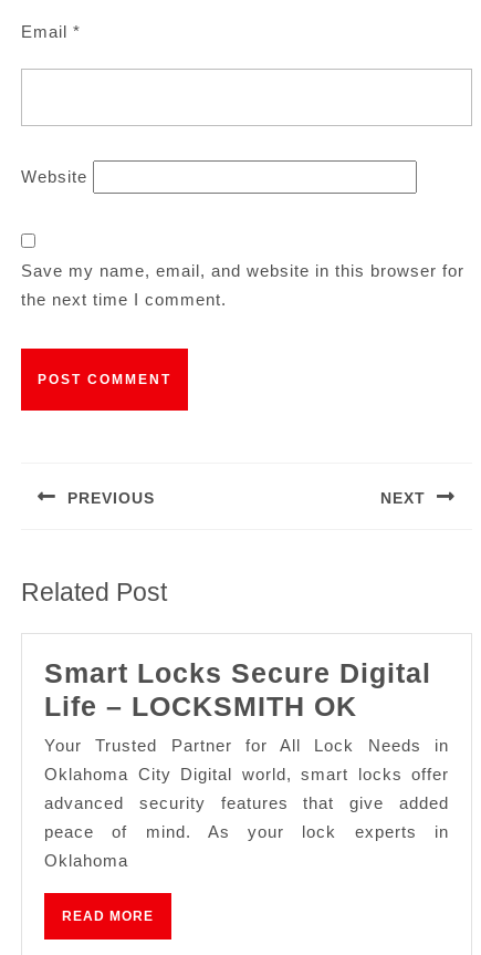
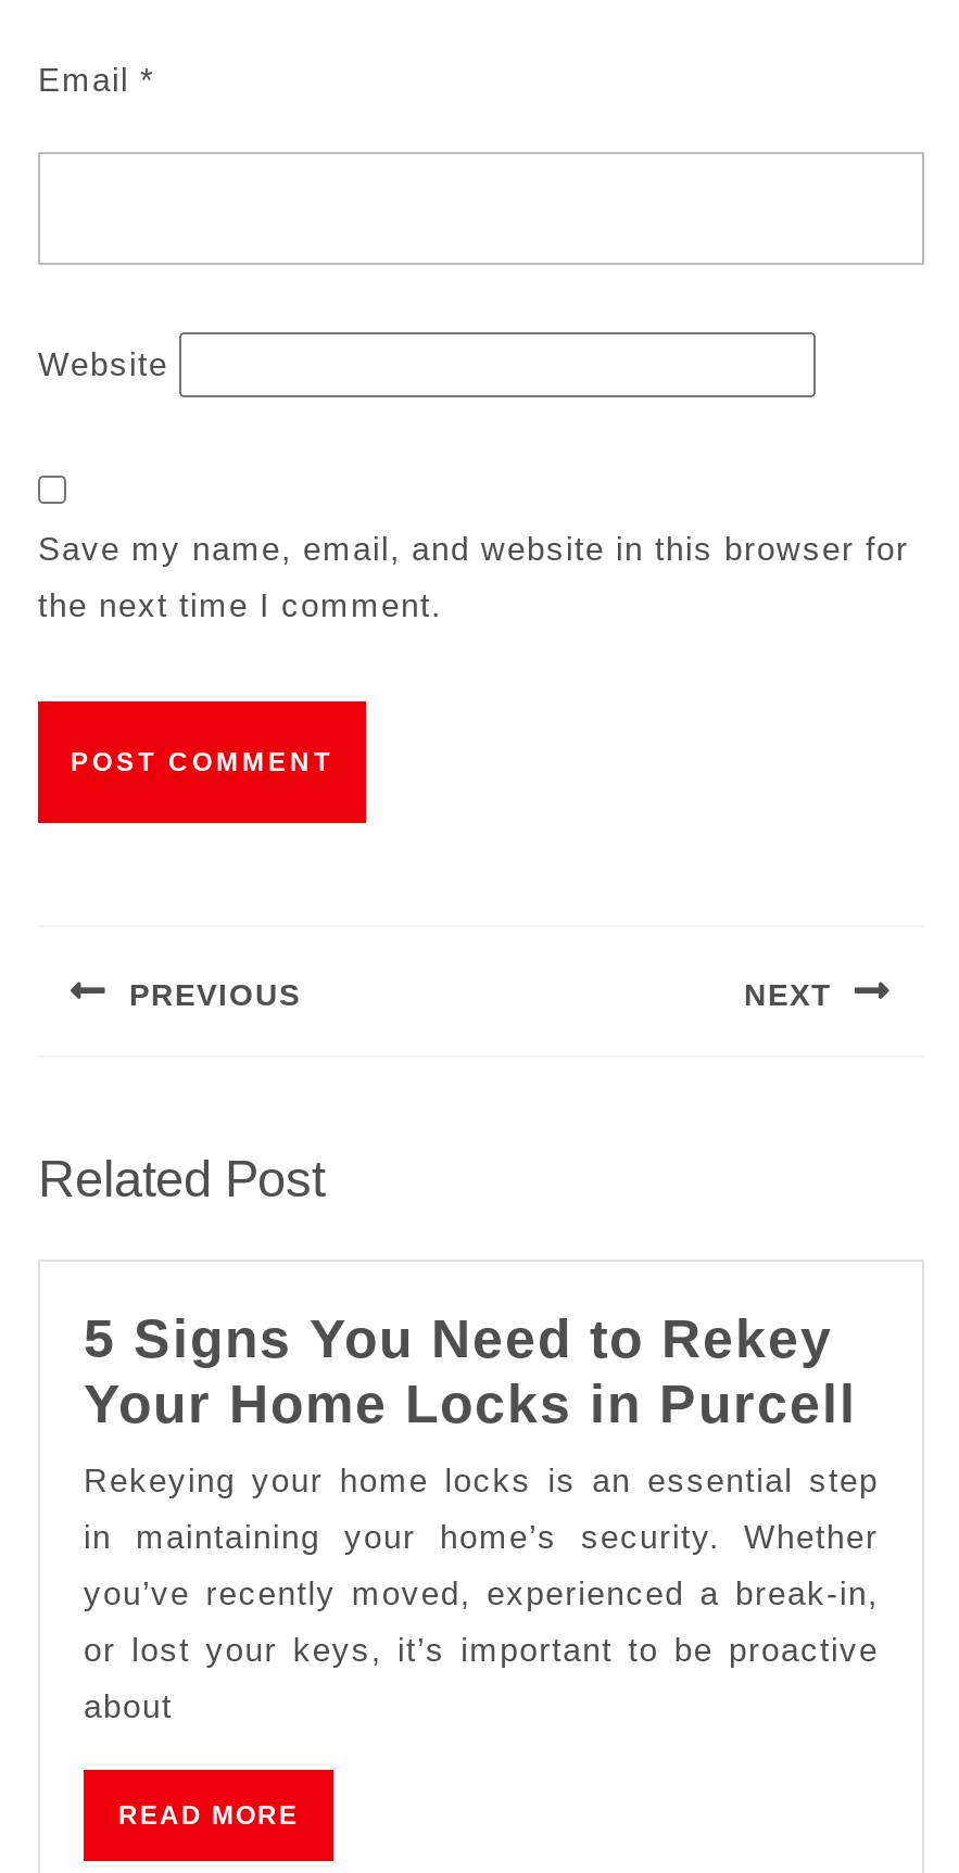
[44,657,431,721] Smart Locks Secure Digital | Life – LOCKSMITH OK -> [84,1307,857,1433] 5 Signs You Need to Rekey | Your Home Locks in Purcell
[44,736,449,754] Your Trusted Partner for All Lock Needs in -> [84,1461,879,1498] Rekeying your home locks is an essential step
[44,764,449,783] Oklahoma City Digital world, smart locks offer -> [84,1517,879,1554] in maintaining your home’s security. Whether
[44,793,449,812] advanced security features that give added -> [84,1574,879,1611] you’ve recently moved, experienced a break-in,
[44,822,449,841] peace of mind. As your lock experts in -> [84,1630,879,1667] or lost your keys, it’s important to be proactive
[44,851,128,869] Oklahoma -> [84,1687,173,1724] about

